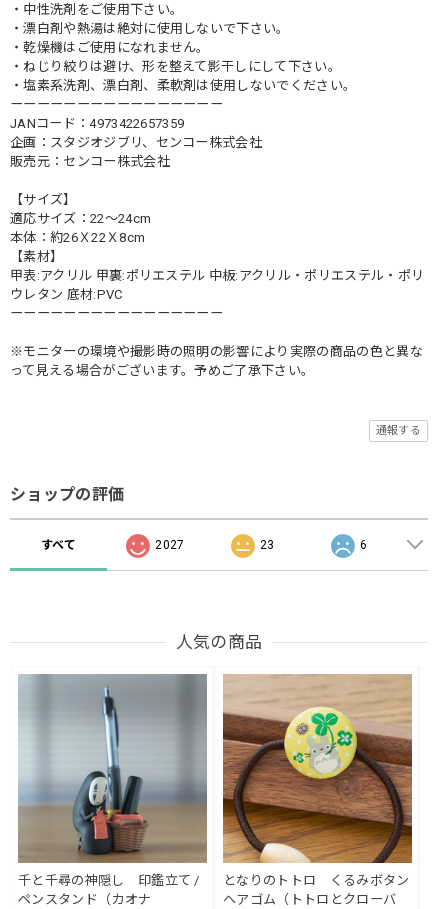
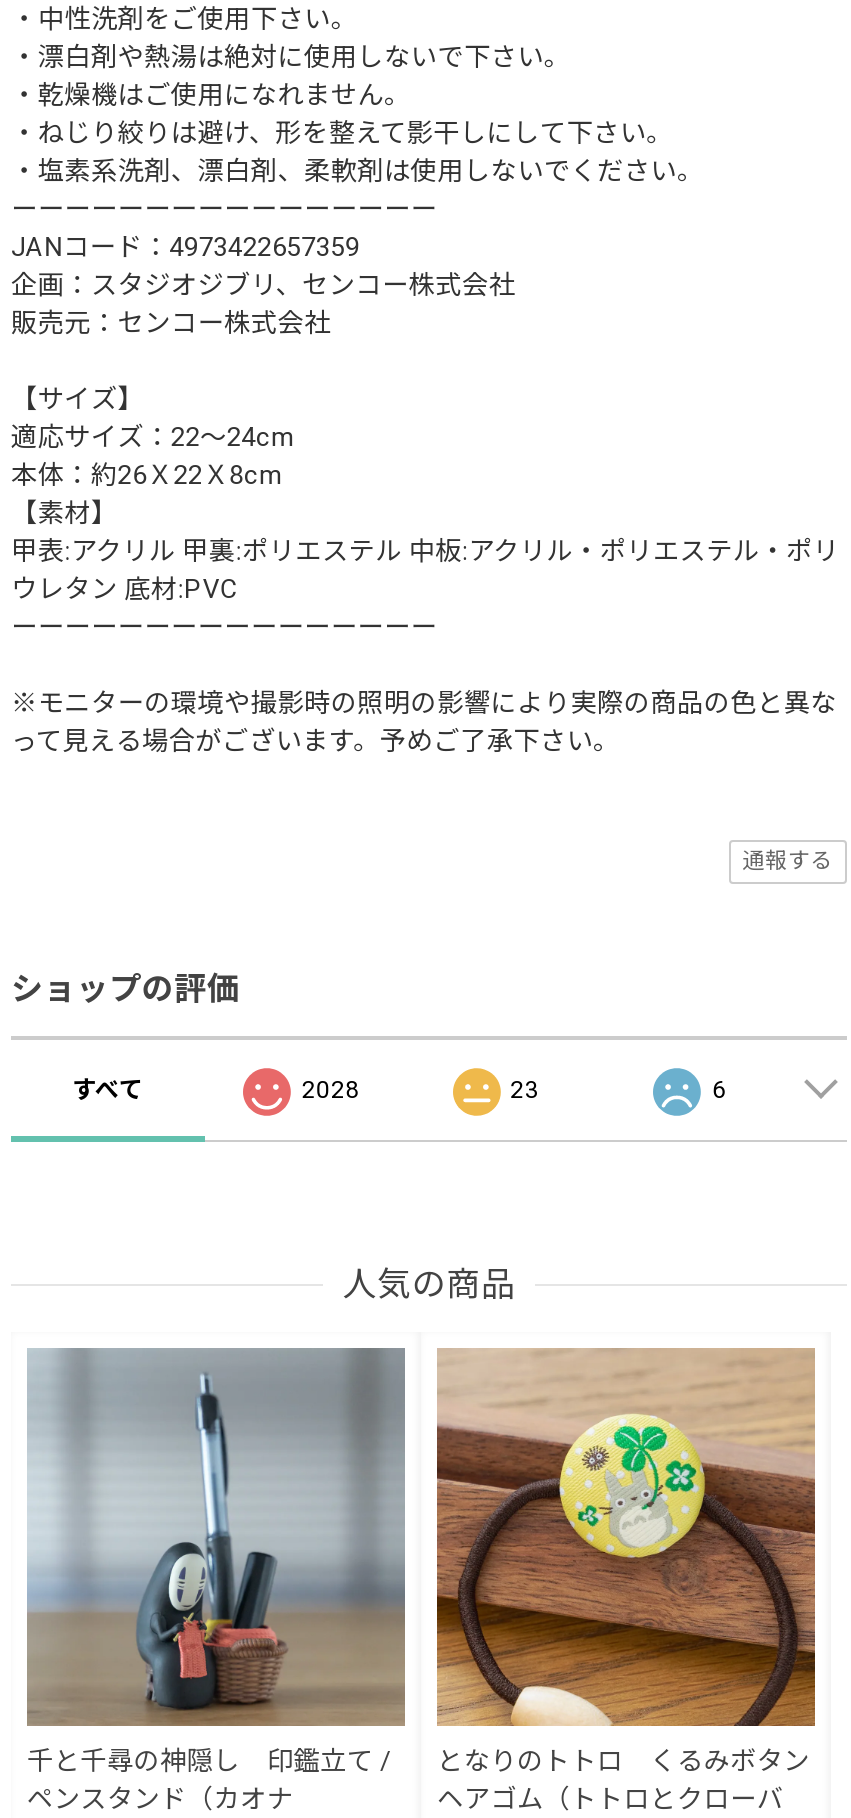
[155,538,185,552] 2027 -> [302,1076,360,1104] 2028

